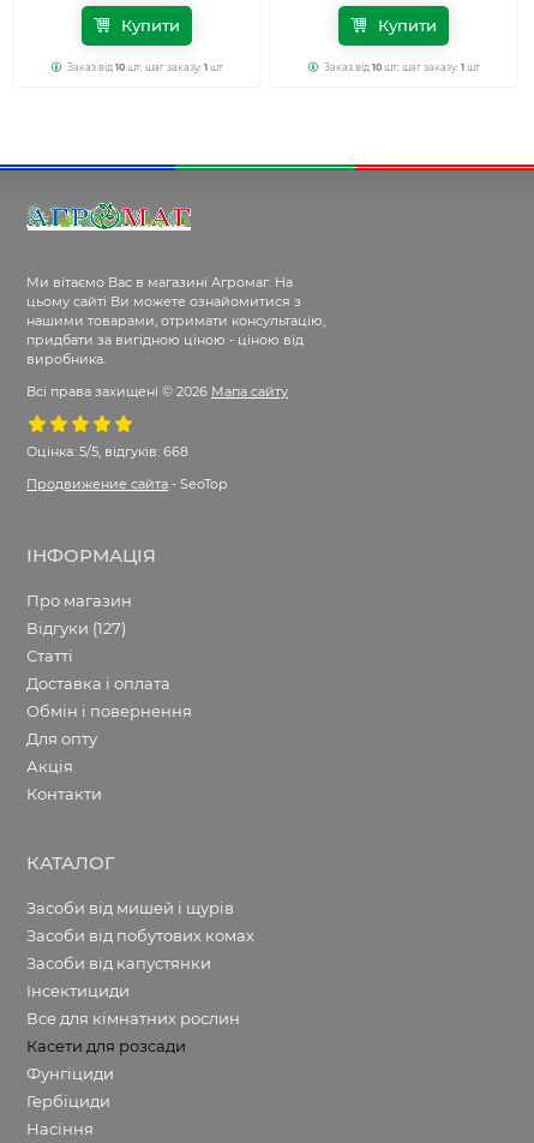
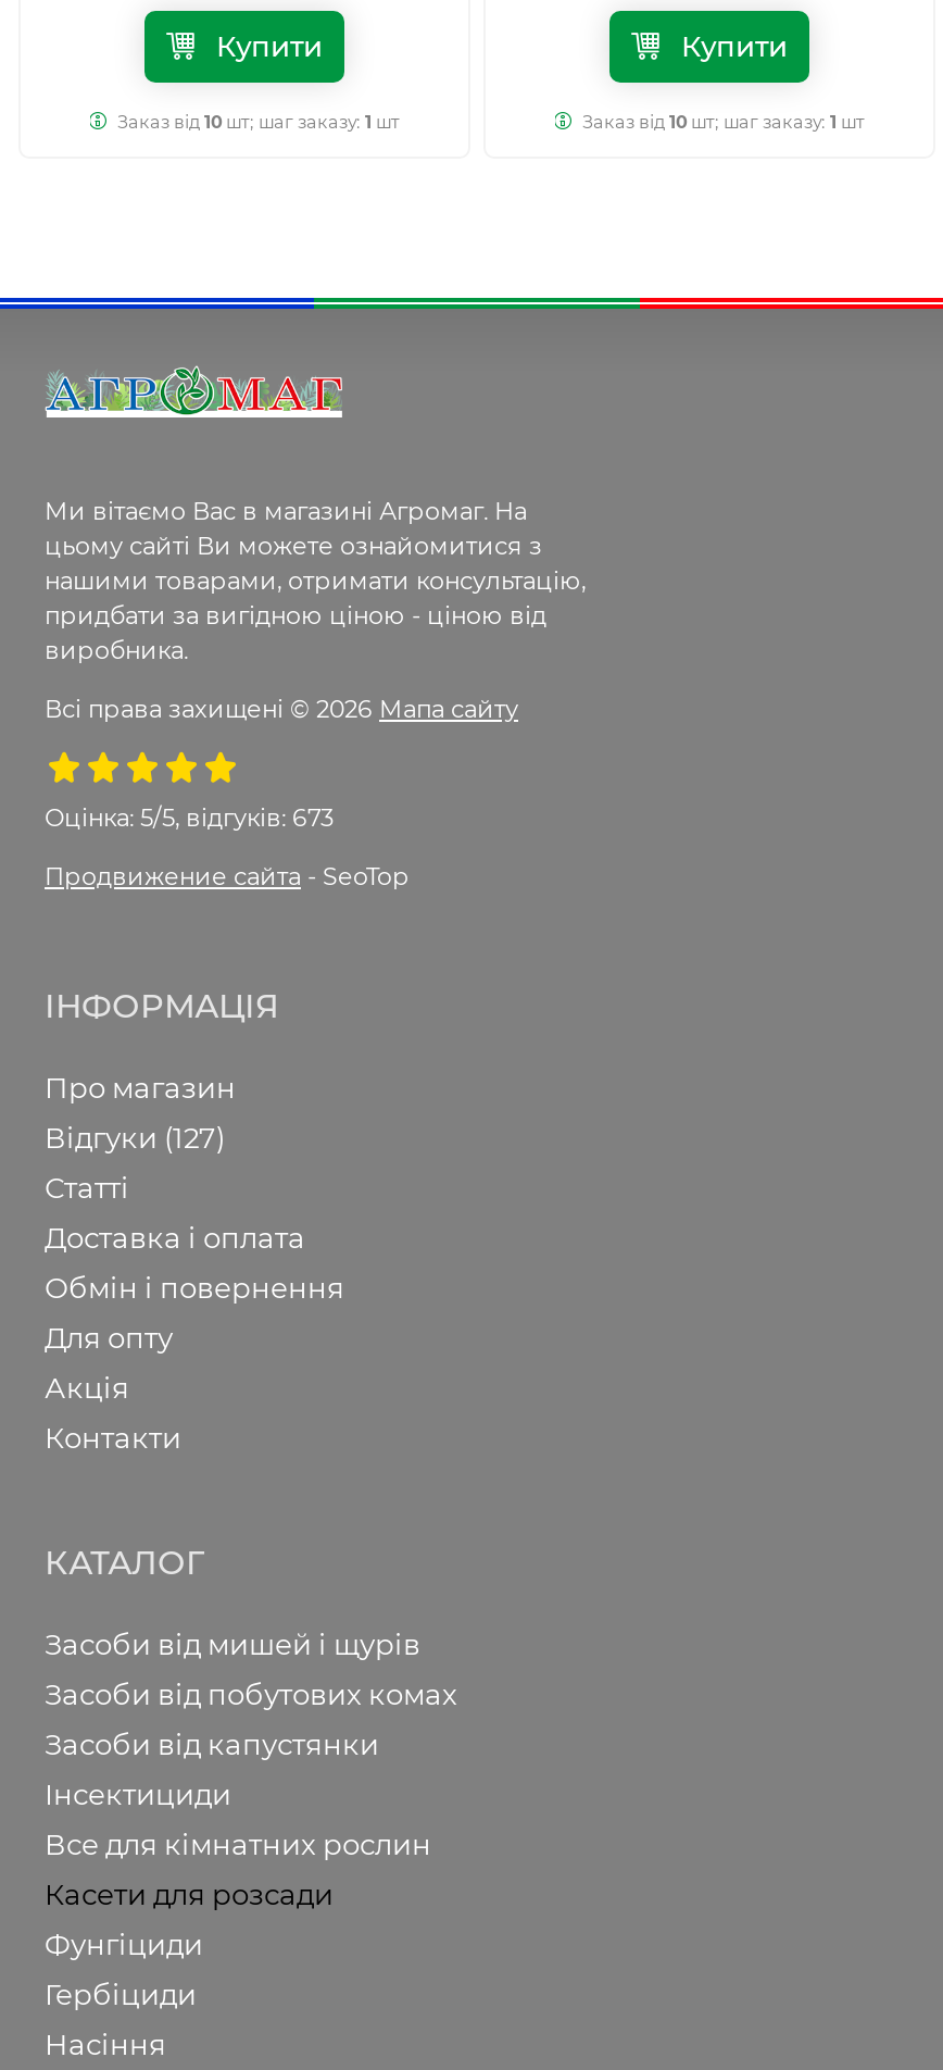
[26,443,188,460] Оцінка: 5/5, відгуків: 668 -> [45,802,334,833] Оцінка: 5/5, відгуків: 673

